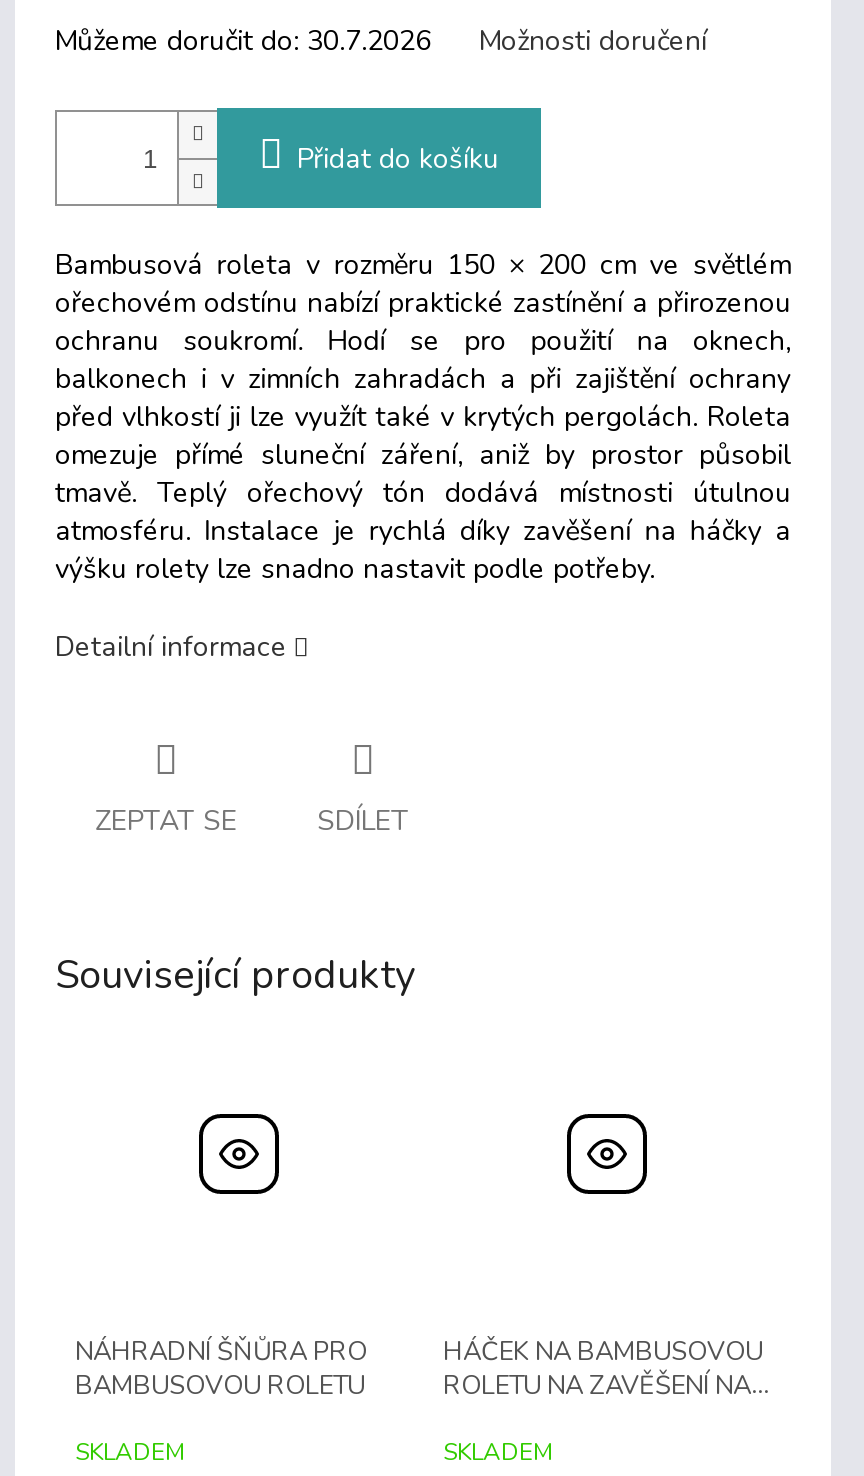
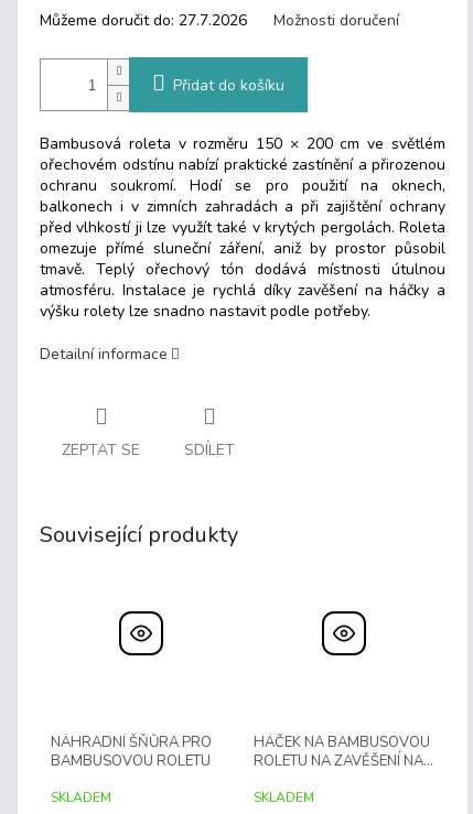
[55,22,431,60] Můžeme doručit do: 30.7.2026 -> [40,10,247,31] Můžeme doručit do: 27.7.2026

